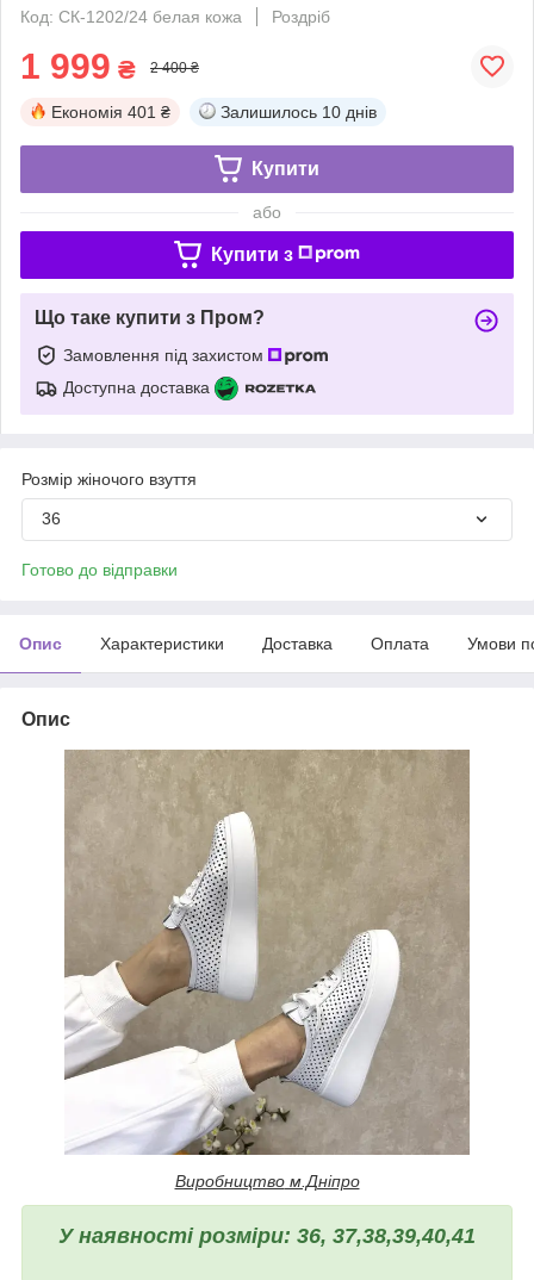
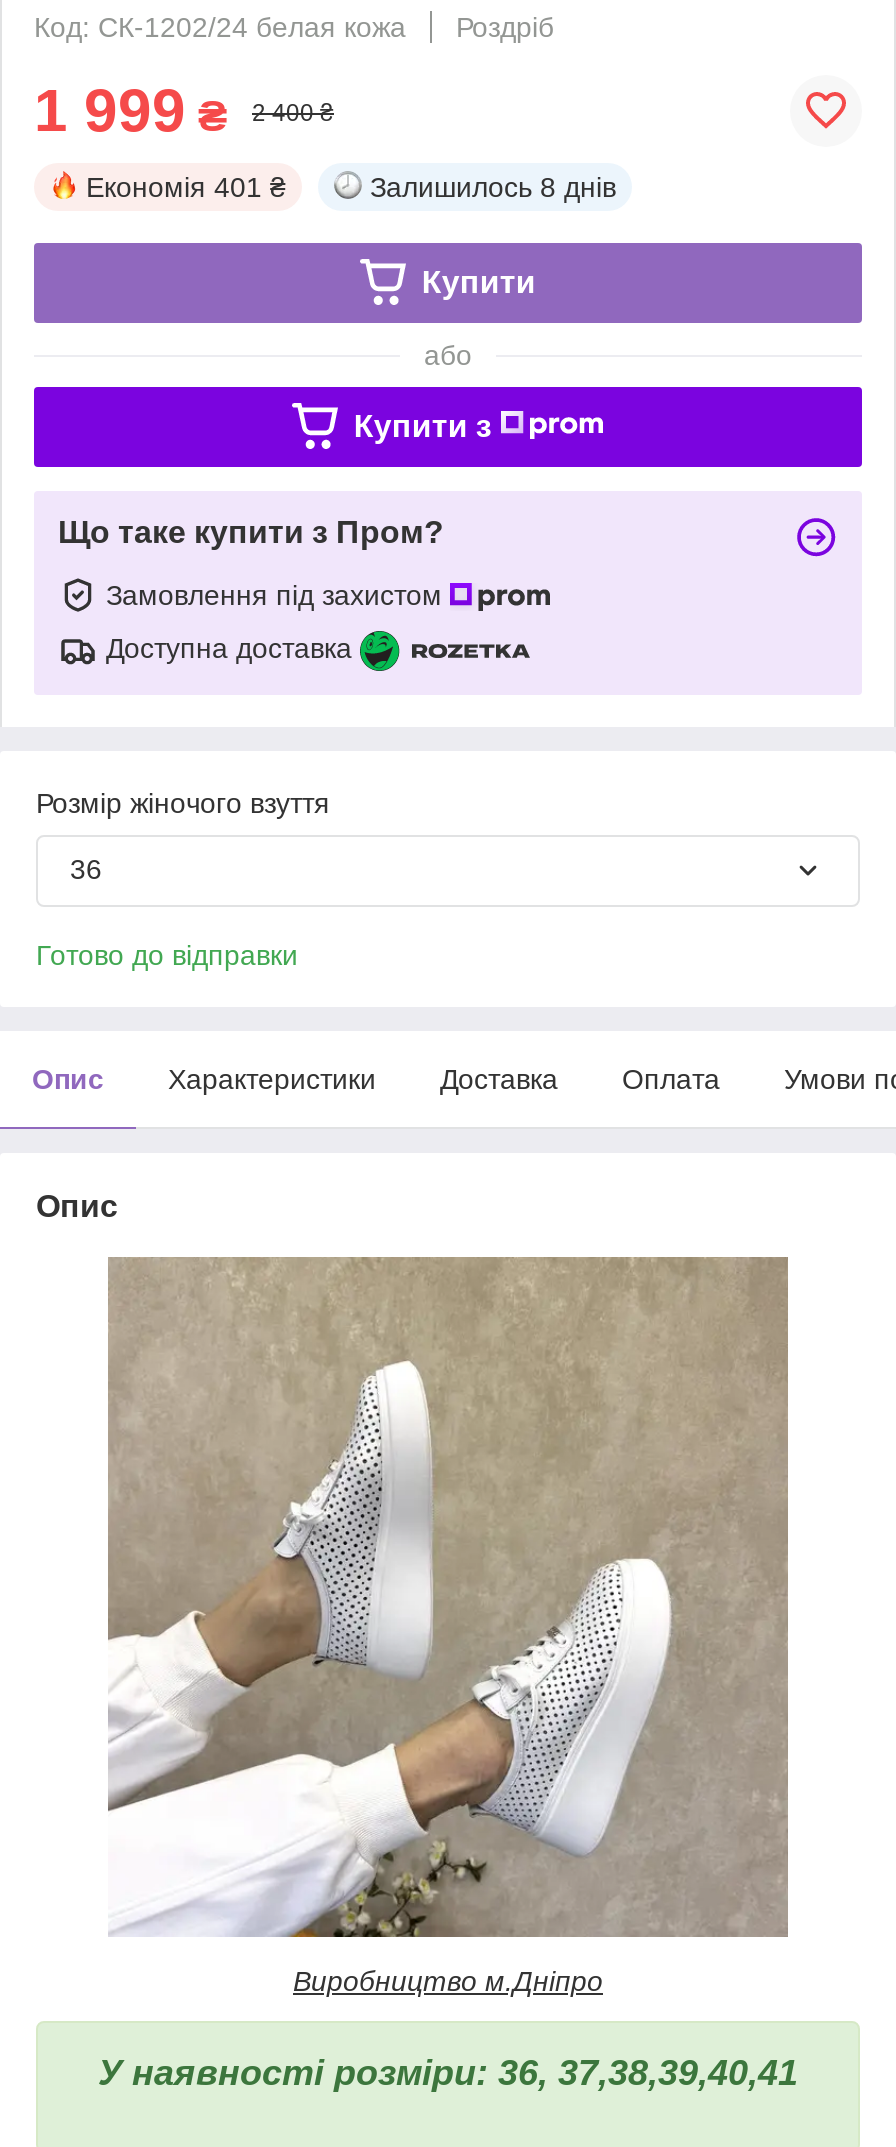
[221,102,377,121] Залишилось 10 днів -> [370,171,616,203] Залишилось 8 днів

